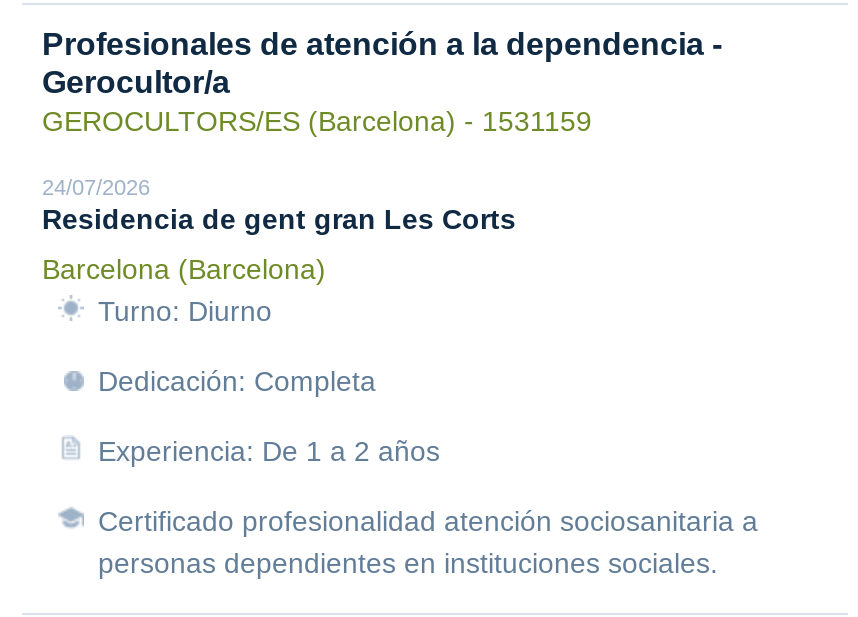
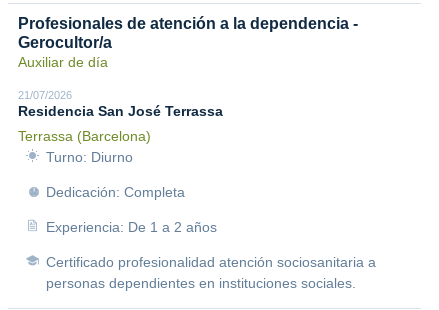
[42,105,592,137] GEROCULTORS/ES (Barcelona) - 1531159 -> [18,54,108,70] Auxiliar de día
[42,175,516,235] 24/07/2026 | Residencia de gent gran Les Corts -> [18,89,223,119] 21/07/2026 | Residencia San José Terrassa
[42,253,326,285] Barcelona (Barcelona) -> [18,128,151,144] Terrassa (Barcelona)

